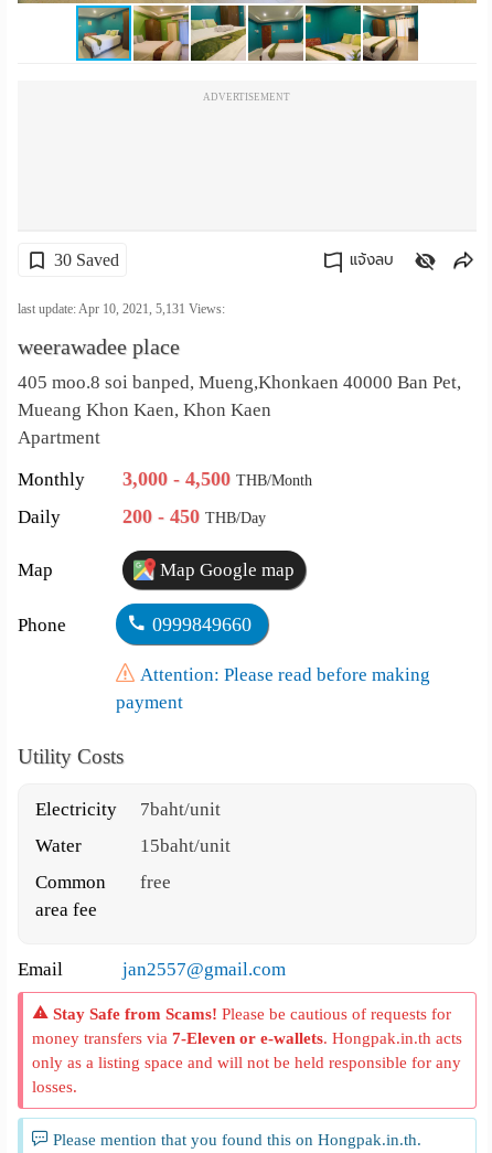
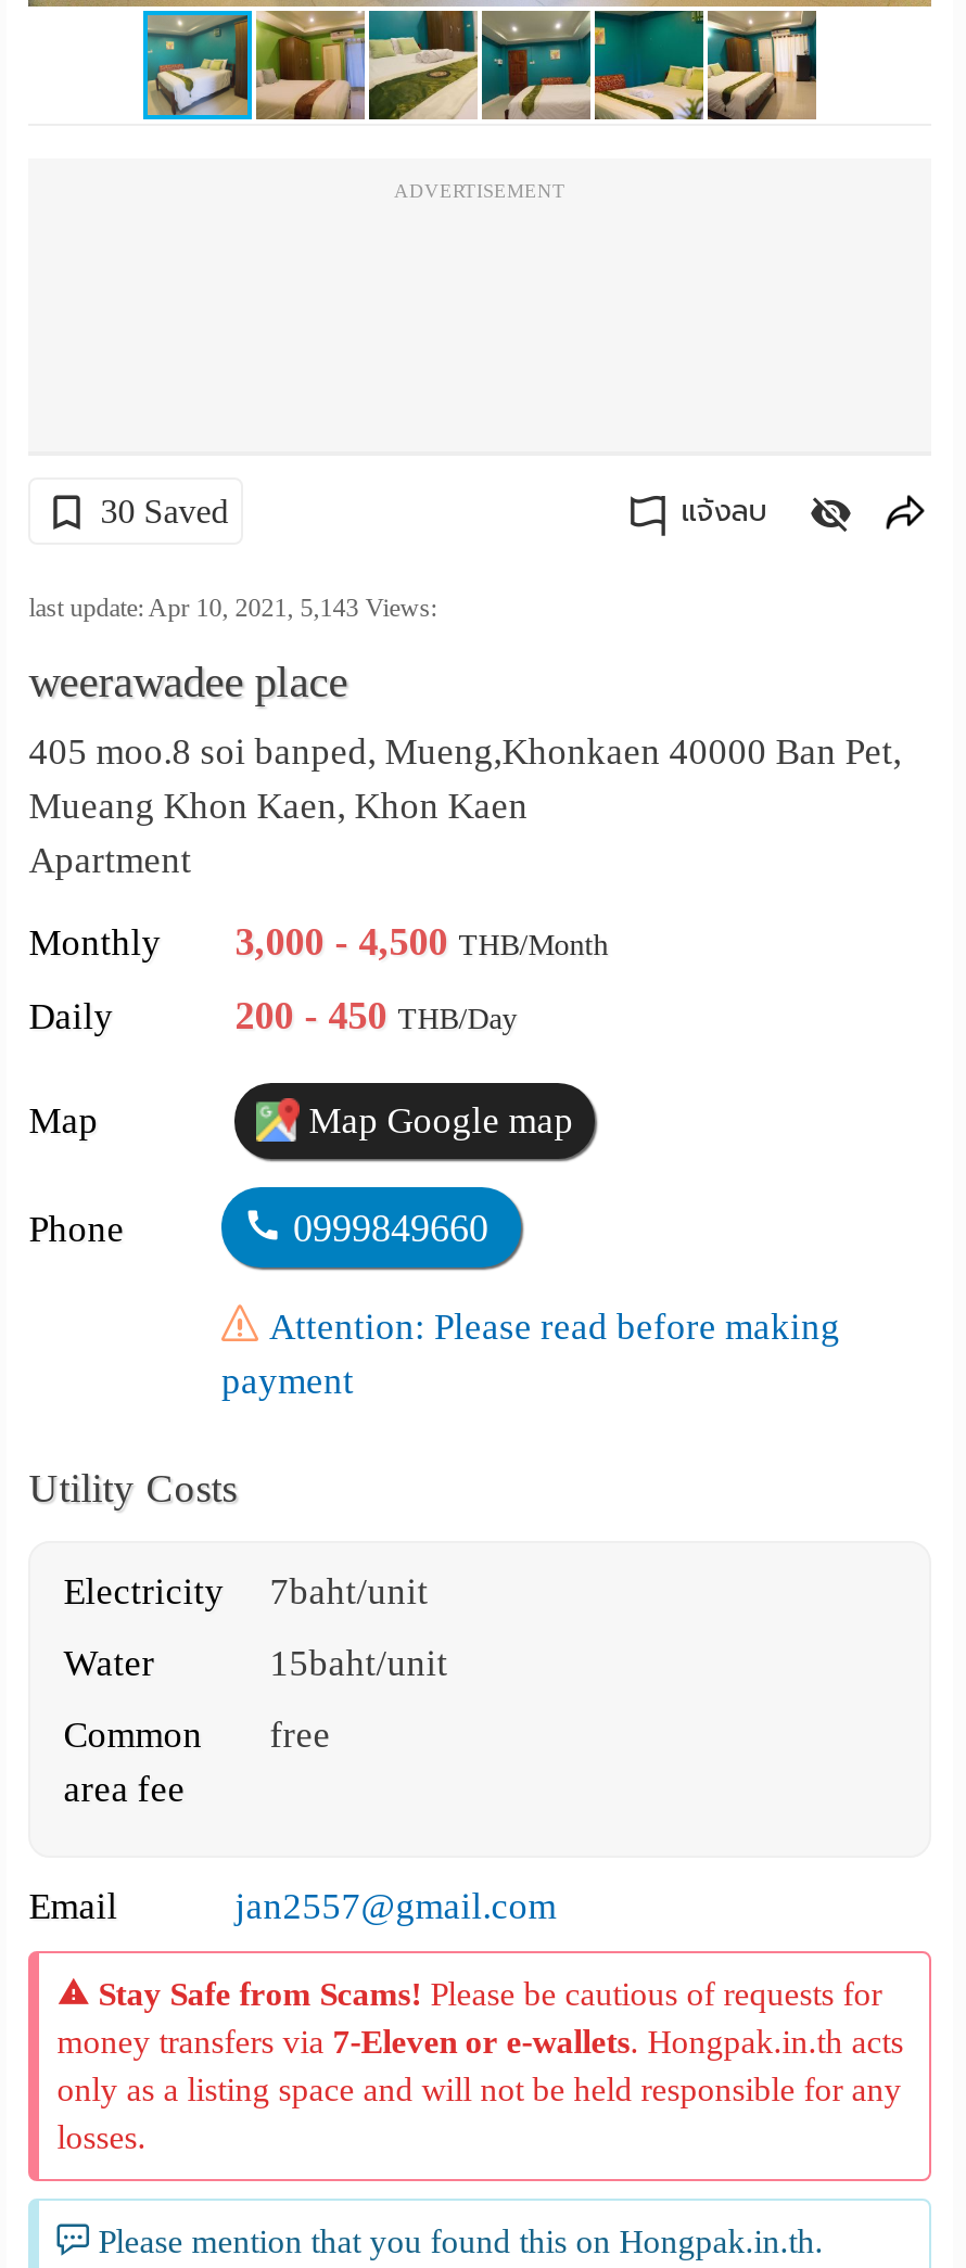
[18,301,225,317] last update: Apr 10, 2021, 5,131 Views: -> [29,593,437,623] last update: Apr 10, 2021, 5,143 Views:

